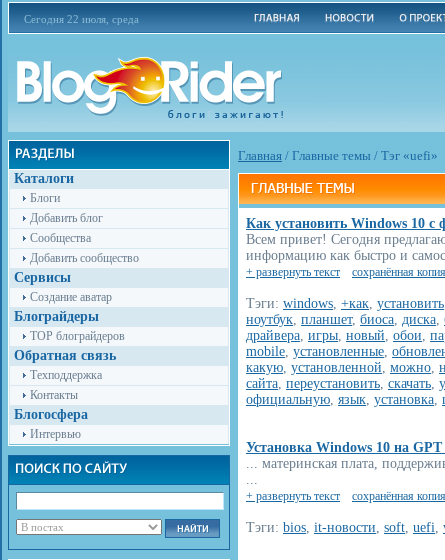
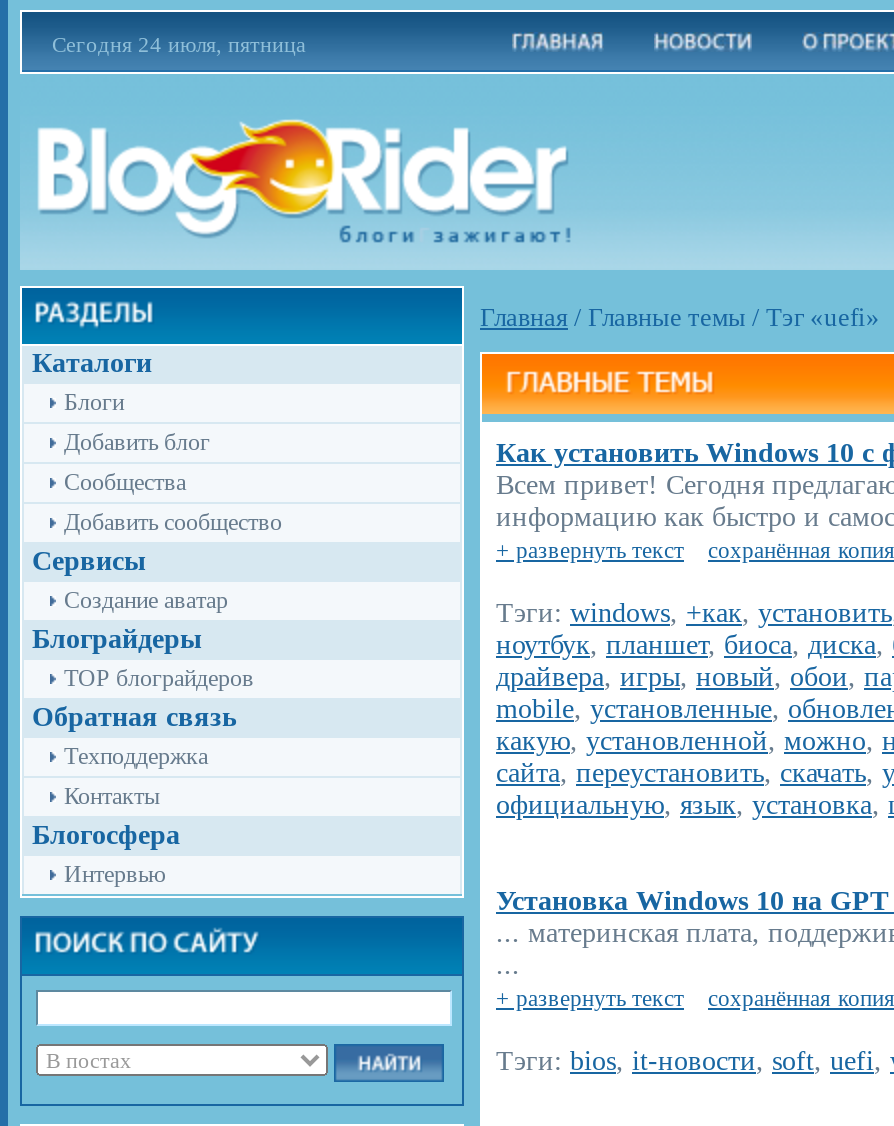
[24,13,139,25] Сегодня 22 июля, среда -> [52,32,306,56] Сегодня 24 июля, пятница

